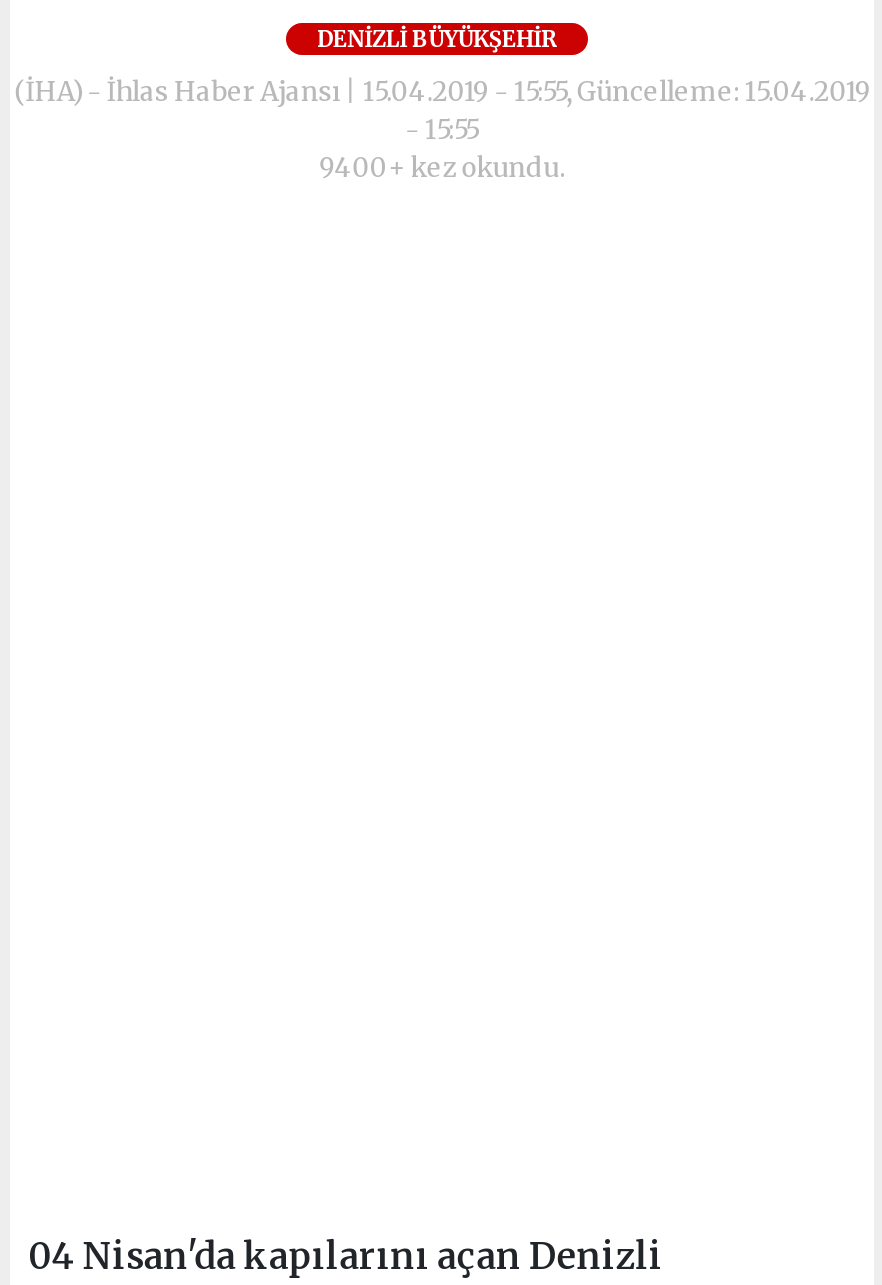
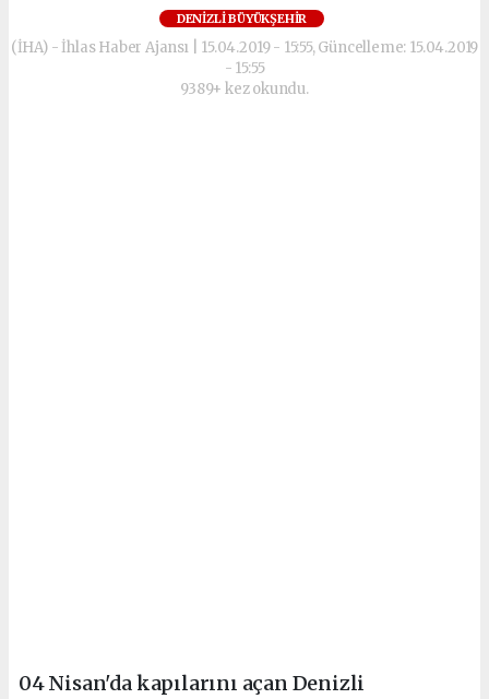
[319,151,565,185] 9400+ kez okundu. -> [180,80,309,98] 9389+ kez okundu.

